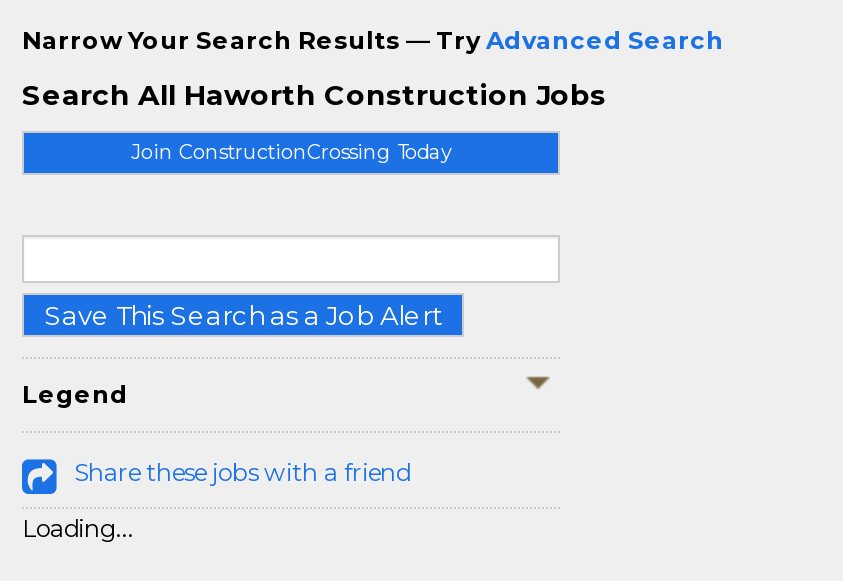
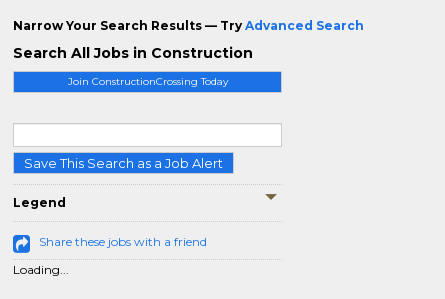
[22,77,606,113] Search All Haworth Construction Jobs -> [13,44,253,62] Search All Jobs in Construction

